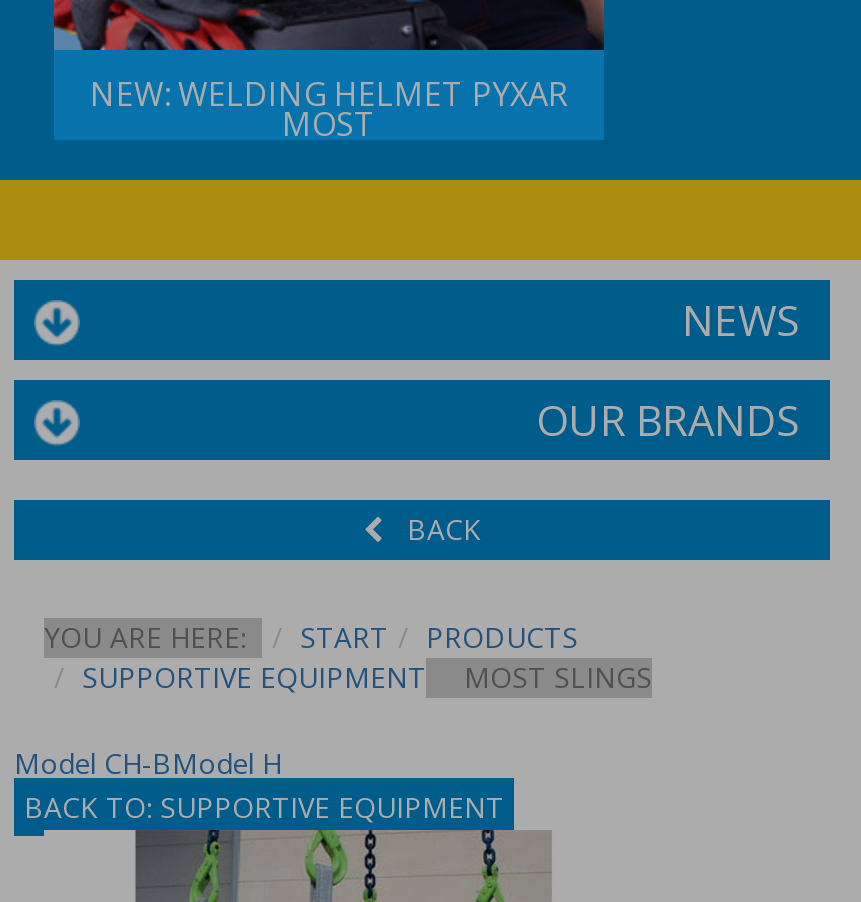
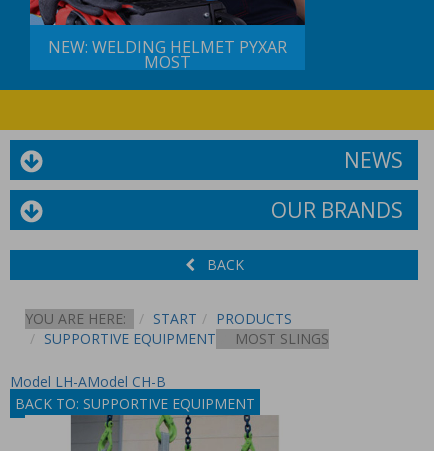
[14,744,282,782] Model CH-BModel H -> [10,372,166,391] Model LH-AModel CH-B

